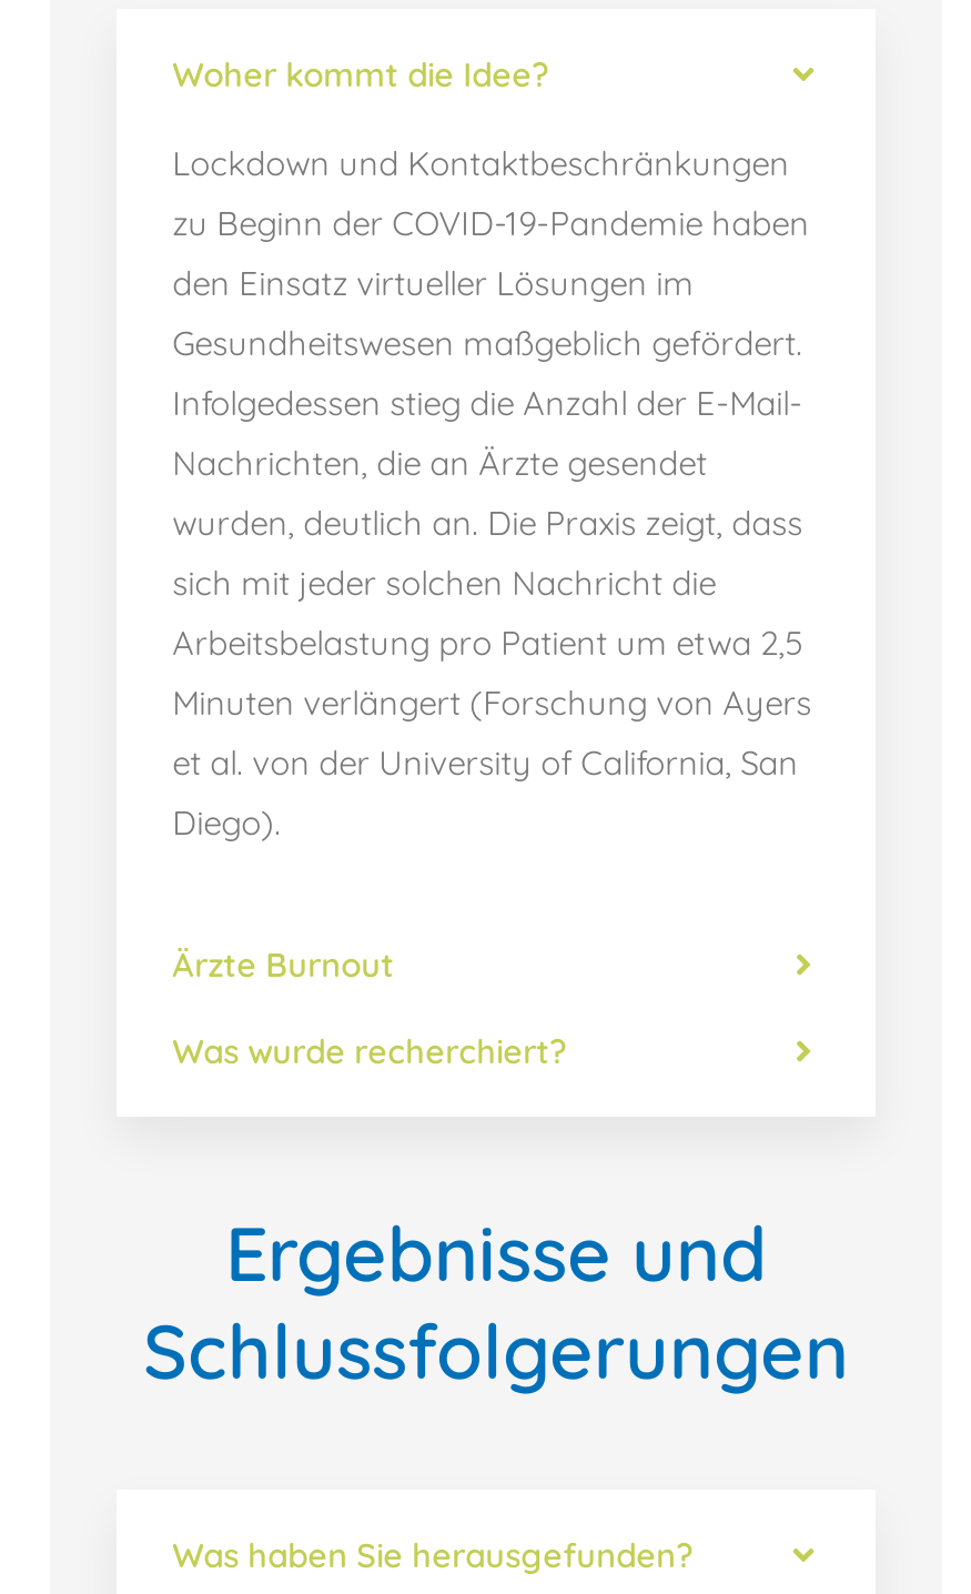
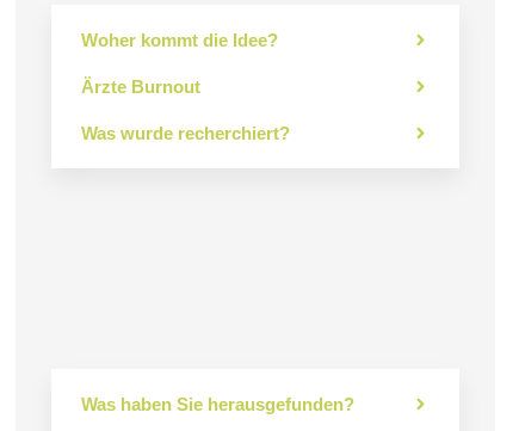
[172,141,811,843] Lockdown und Kontaktbeschränkungen | zu Beginn der COVID-19-Pandemie haben | den Einsatz virtueller Lösungen im | Gesundheitswesen maßgeblich gefördert. | Infolgedessen stieg die Anzahl der E-Mail- | Nachrichten, die an Ärzte gesendet | wurden, deutlich an. Die Praxis zeigt, dass | sich mit jeder solchen Nachricht die | Arbeitsbelastung pro Patient um etwa 2,5 | Minuten verlängert (Forschung von Ayers | et al. von der University of California, San | Diego). -> none
[143,1204,849,1398] Ergebnisse und | Schlussfolgerungen -> none

